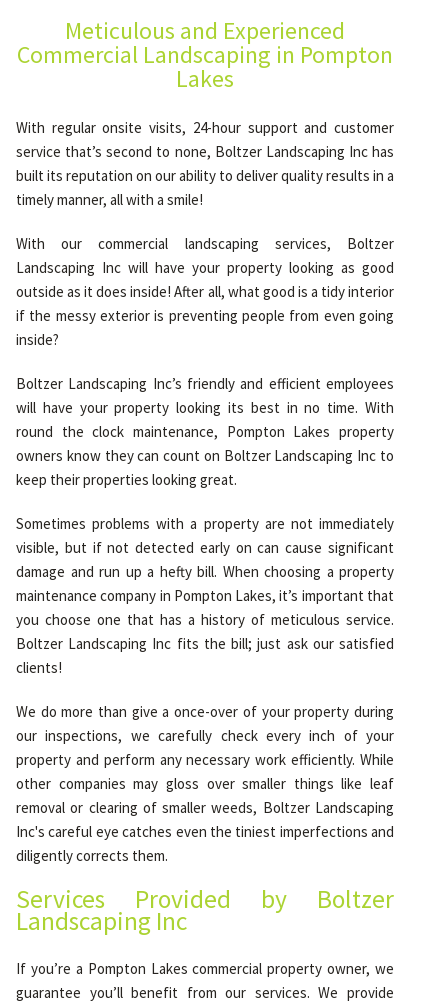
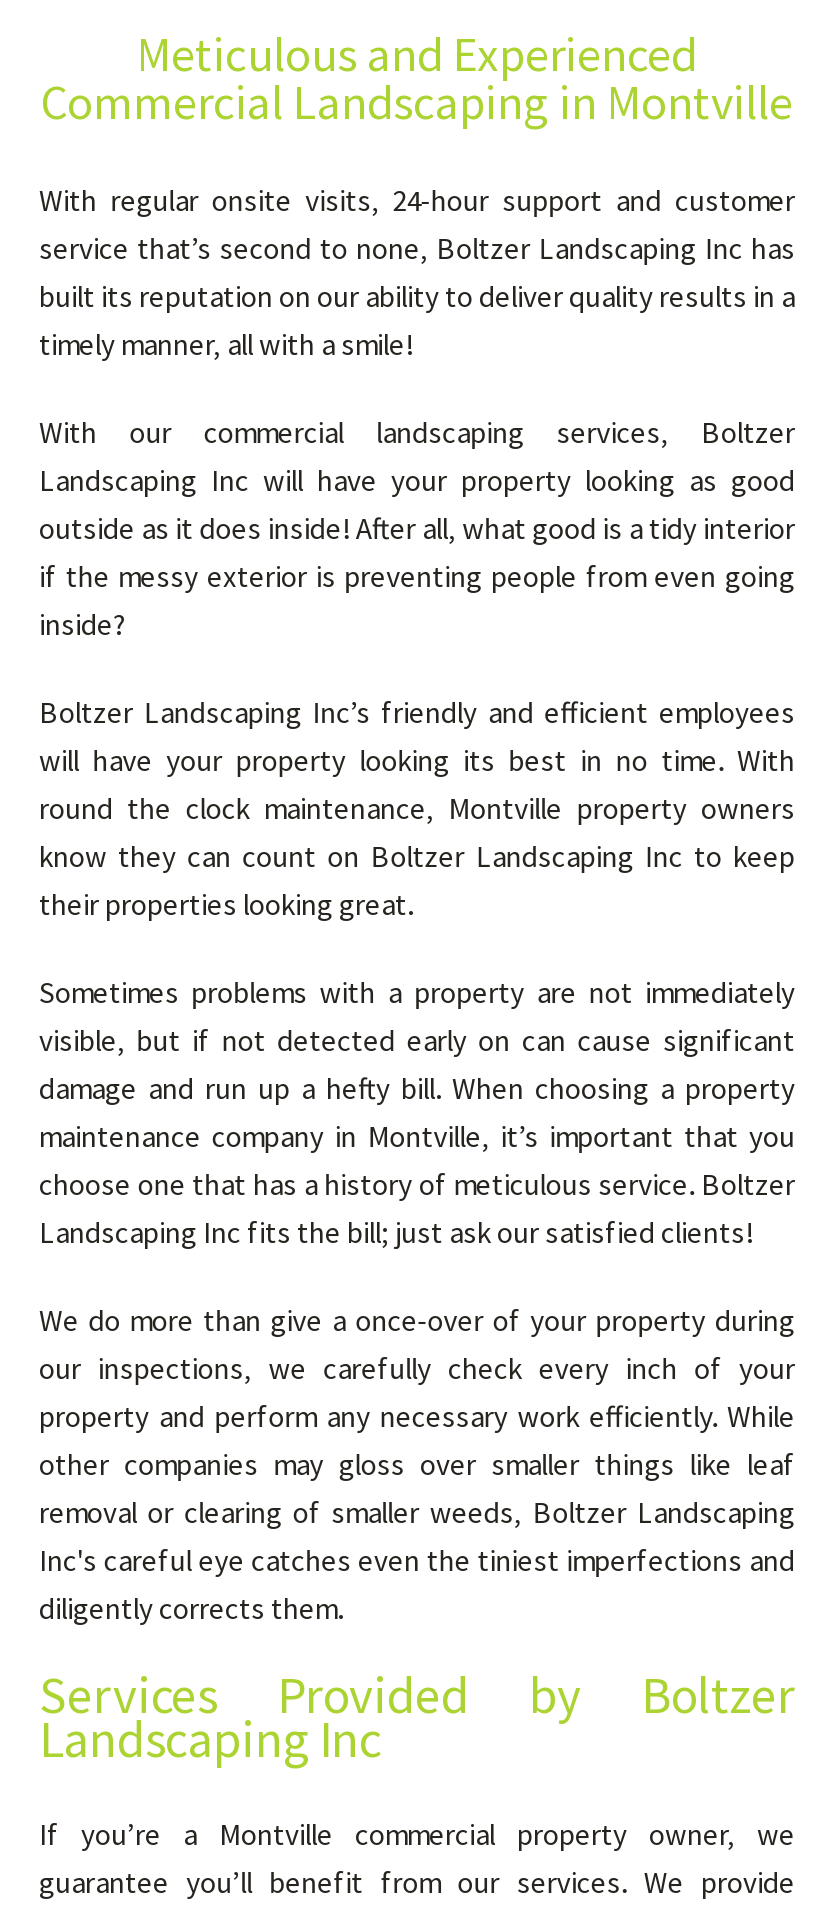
[17,39,393,94] Commercial Landscaping in Pompton | Lakes -> [41,71,793,133] Commercial Landscaping in Montville
[16,422,394,489] round the clock maintenance, Pompton Lakes property | owners know they can count on Boltzer Landscaping Inc to | keep their properties looking great. -> [39,789,795,923] round the clock maintenance, Montville property owners | know they can count on Boltzer Landscaping Inc to keep | their properties looking great.
[16,586,394,677] maintenance company in Pompton Lakes, it’s important that | you choose one that has a history of meticulous service. | Boltzer Landscaping Inc fits the bill; just ask our satisfied | clients! -> [39,1117,795,1251] maintenance company in Montville, it’s important that you | choose one that has a history of meticulous service. Boltzer | Landscaping Inc fits the bill; just ask our satisfied clients!
[16,959,394,978] If you’re a Pompton Lakes commercial property owner, we -> [39,1815,795,1853] If you’re a Montville commercial property owner, we

